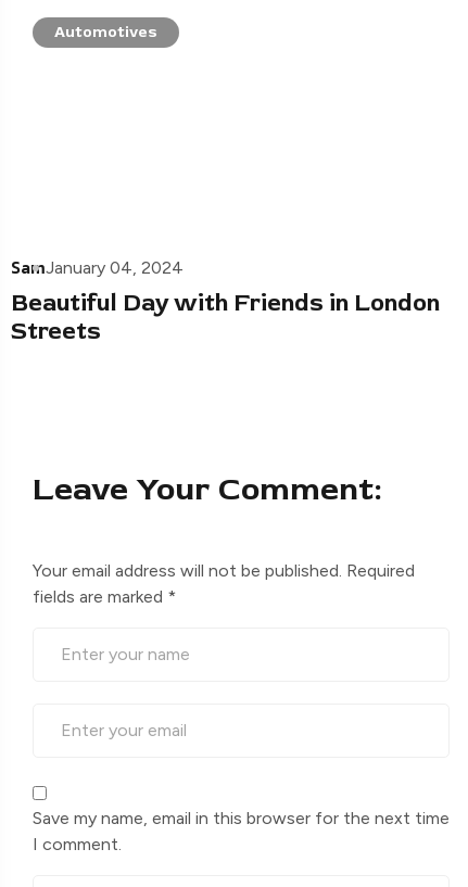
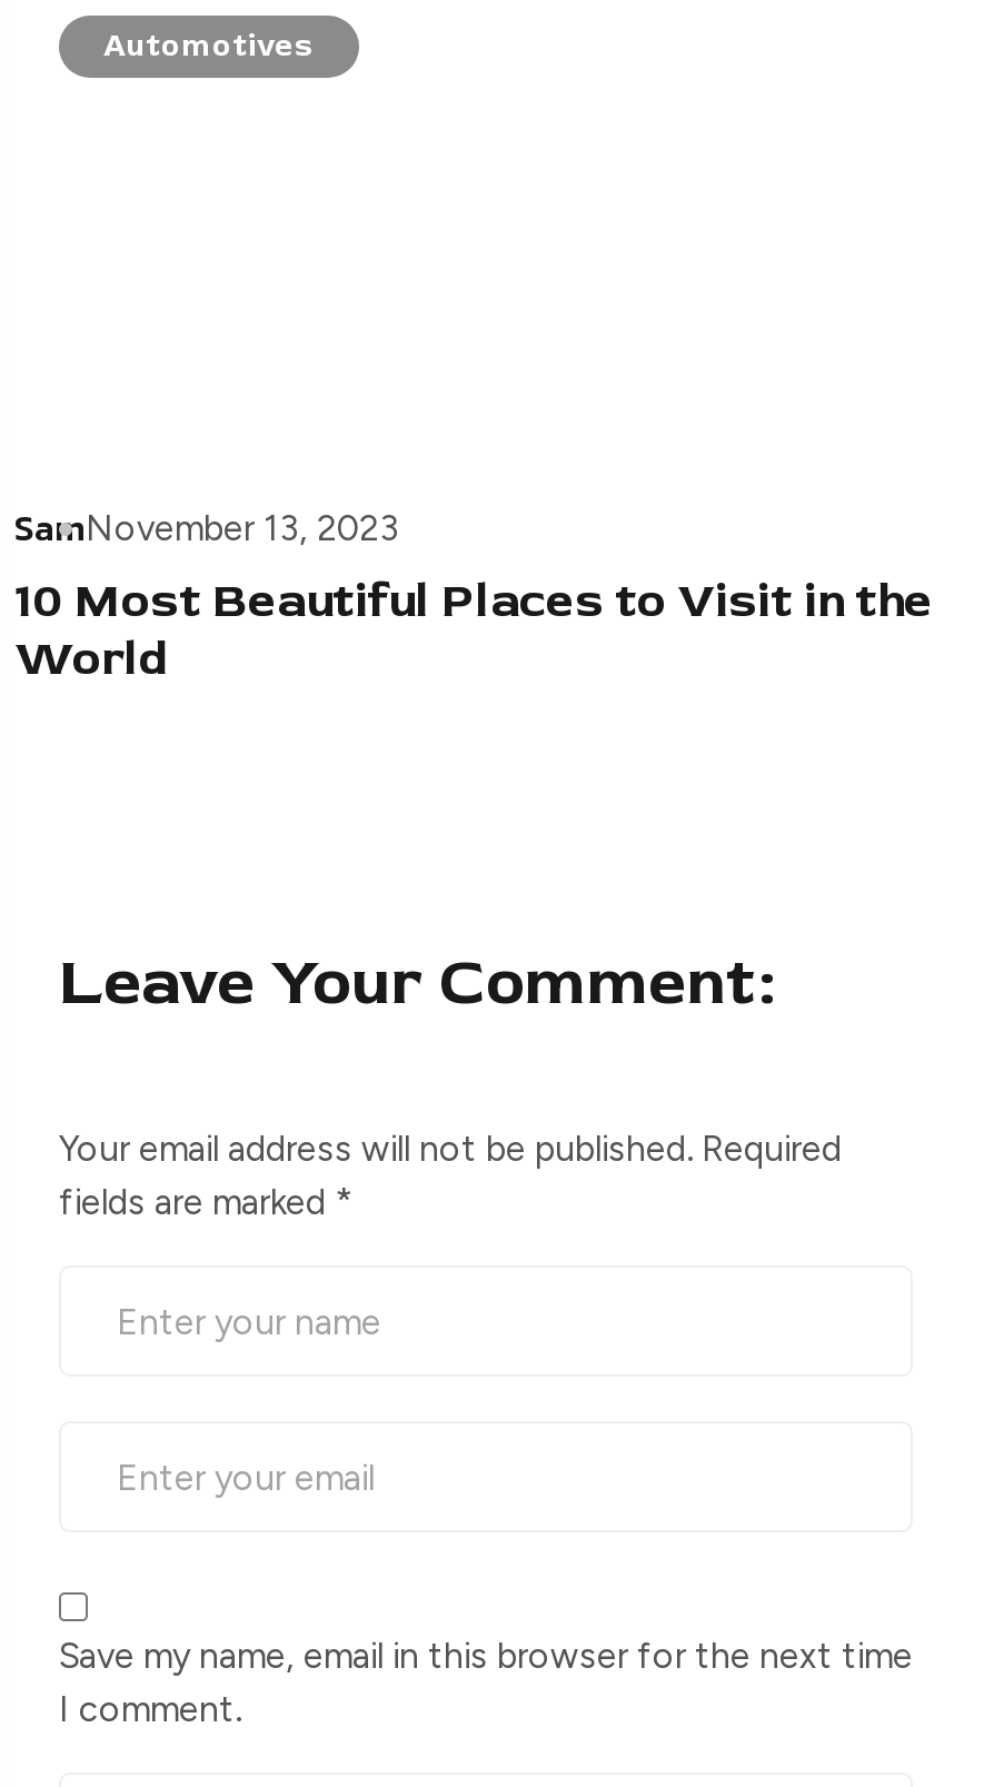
[11,254,440,346] SamJanuary 04, 2024 | Beautiful Day with Friends in London | Streets -> [14,500,933,689] SamNovember 13, 2023 | 10 Most Beautiful Places to Visit in the | World

